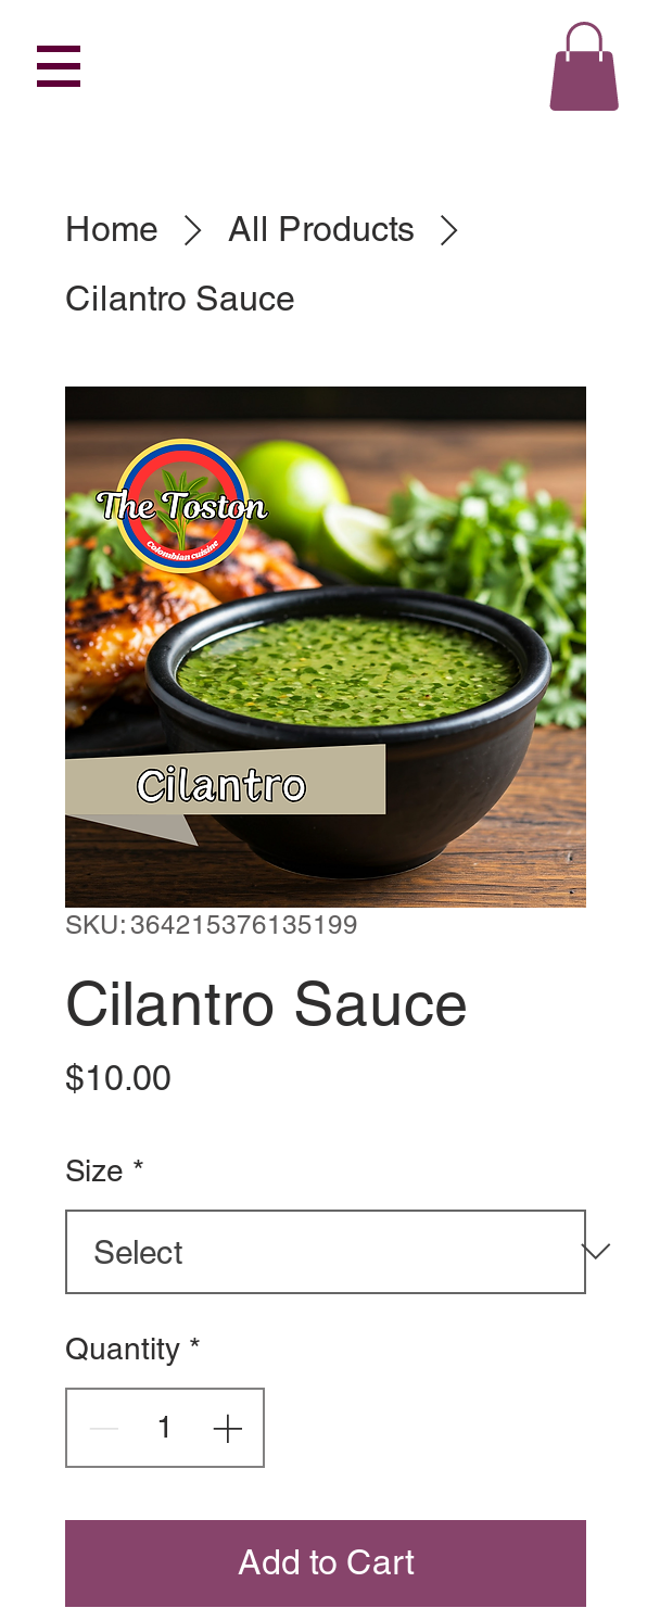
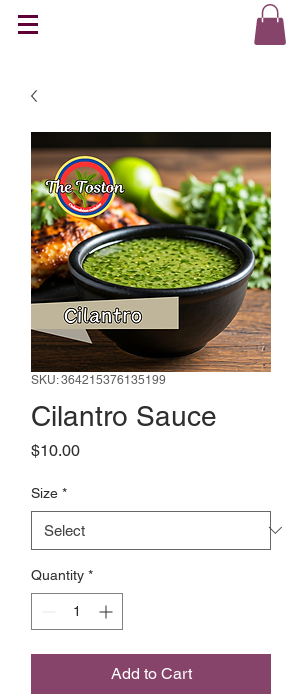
[65,208,415,318] Home | All Products | Cilantro Sauce -> none

